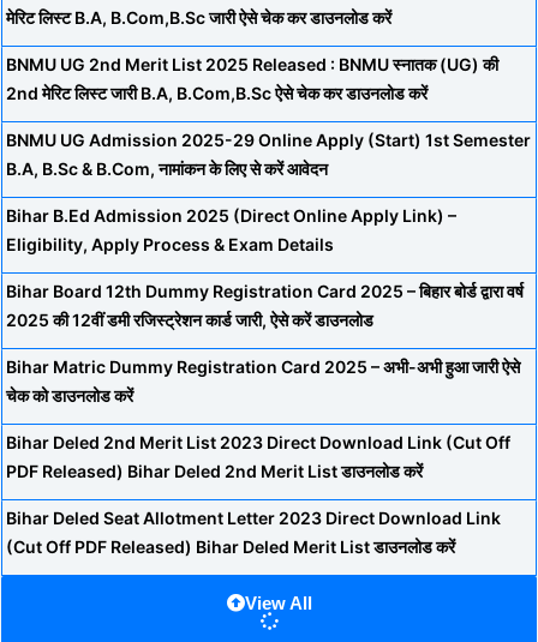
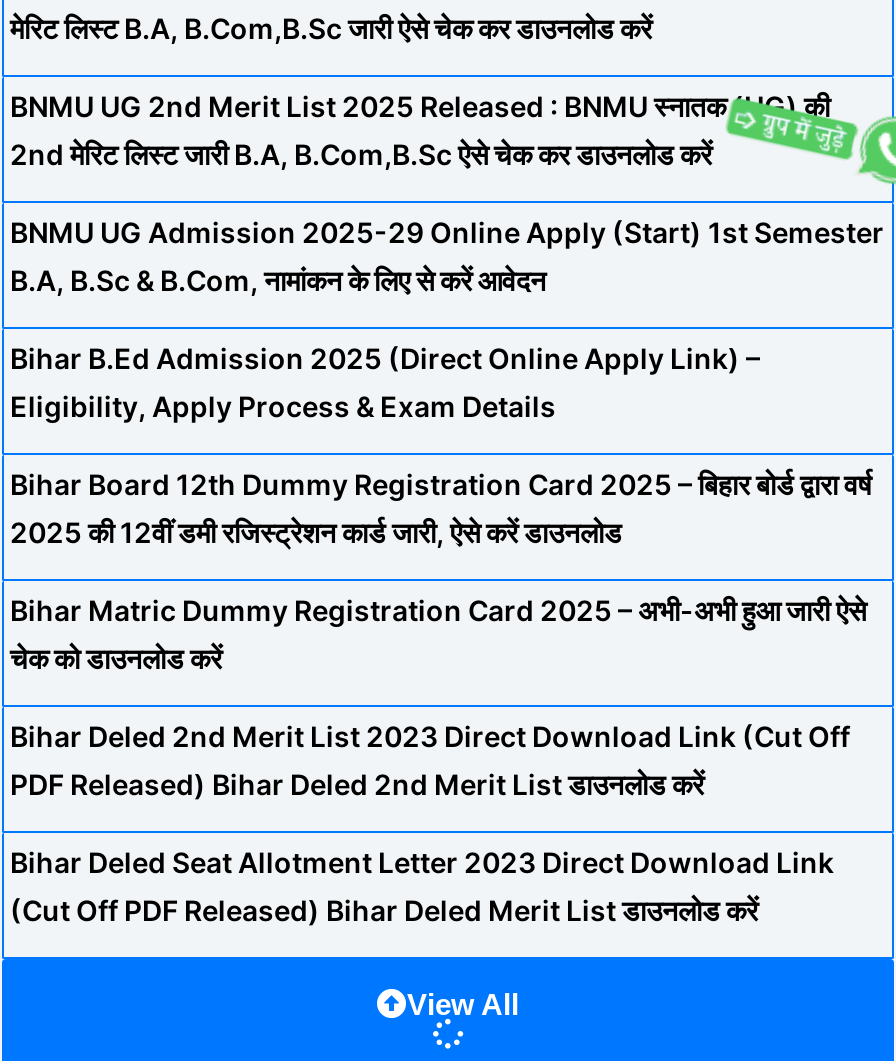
none -> [724,115,890,185] [image]

